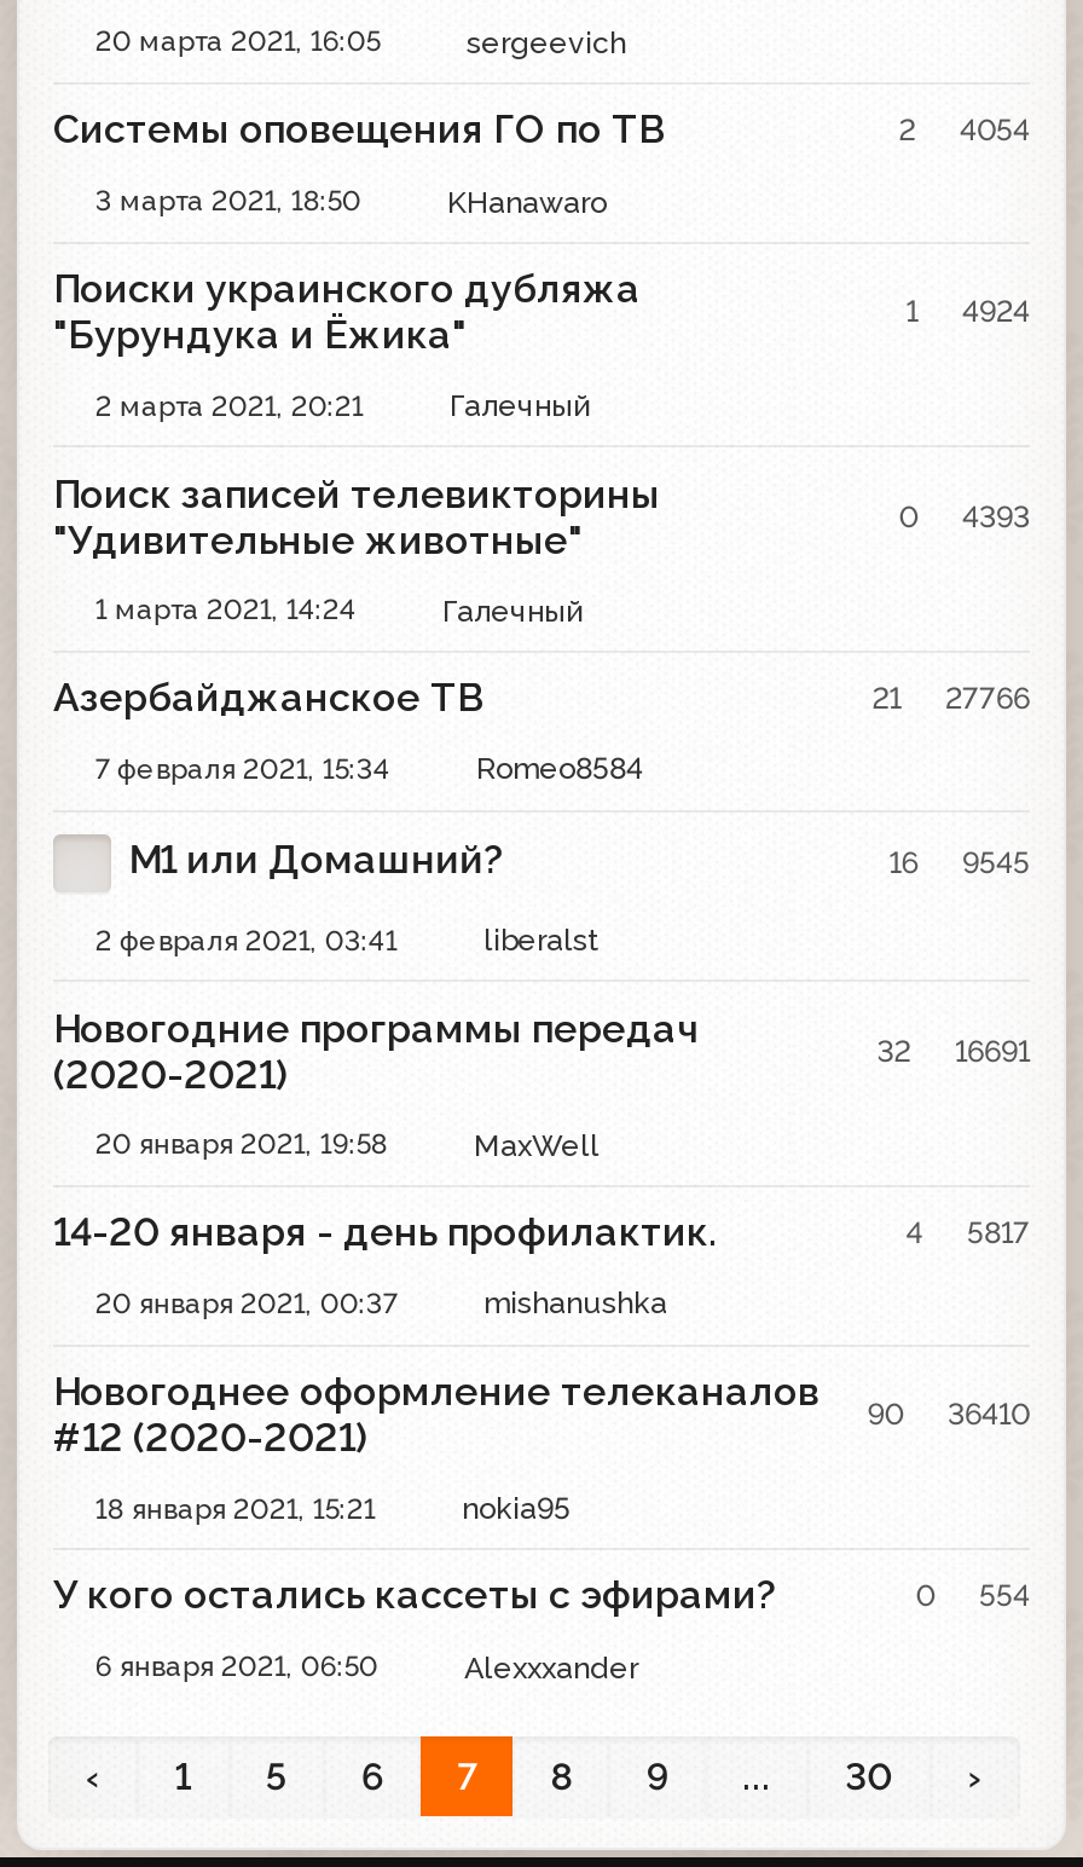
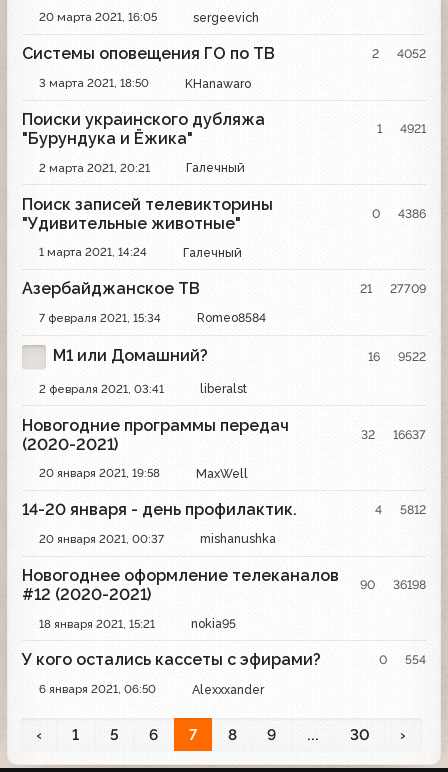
[891,112,1030,148] 2 4054 -> [369,46,426,61] 2 4052
[899,294,1030,330] 1 4924 -> [374,121,426,136] 1 4921
[955,498,1030,535] 4393 -> [395,206,426,221] 4386
[865,680,1030,716] 21 27766 -> [357,281,426,296] 21 27709
[882,845,1030,881] 16 9545 -> [365,349,426,364] 16 9522
[870,1033,1030,1069] 32 16691 -> [358,427,426,442] 32 16637
[899,1214,1030,1251] 4 5817 -> [372,502,426,517] 4 5812
[53,1368,1030,1432] Новогоднее оформление телеканалов 90 36410 -> [22,566,426,592] Новогоднее оформление телеканалов 90 36198

